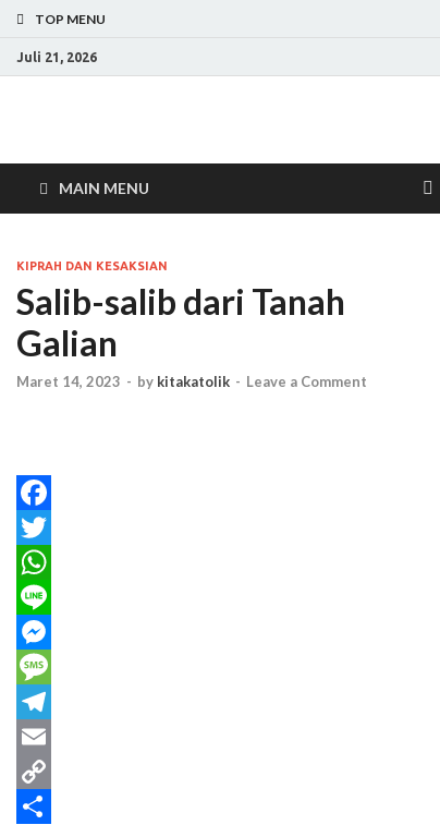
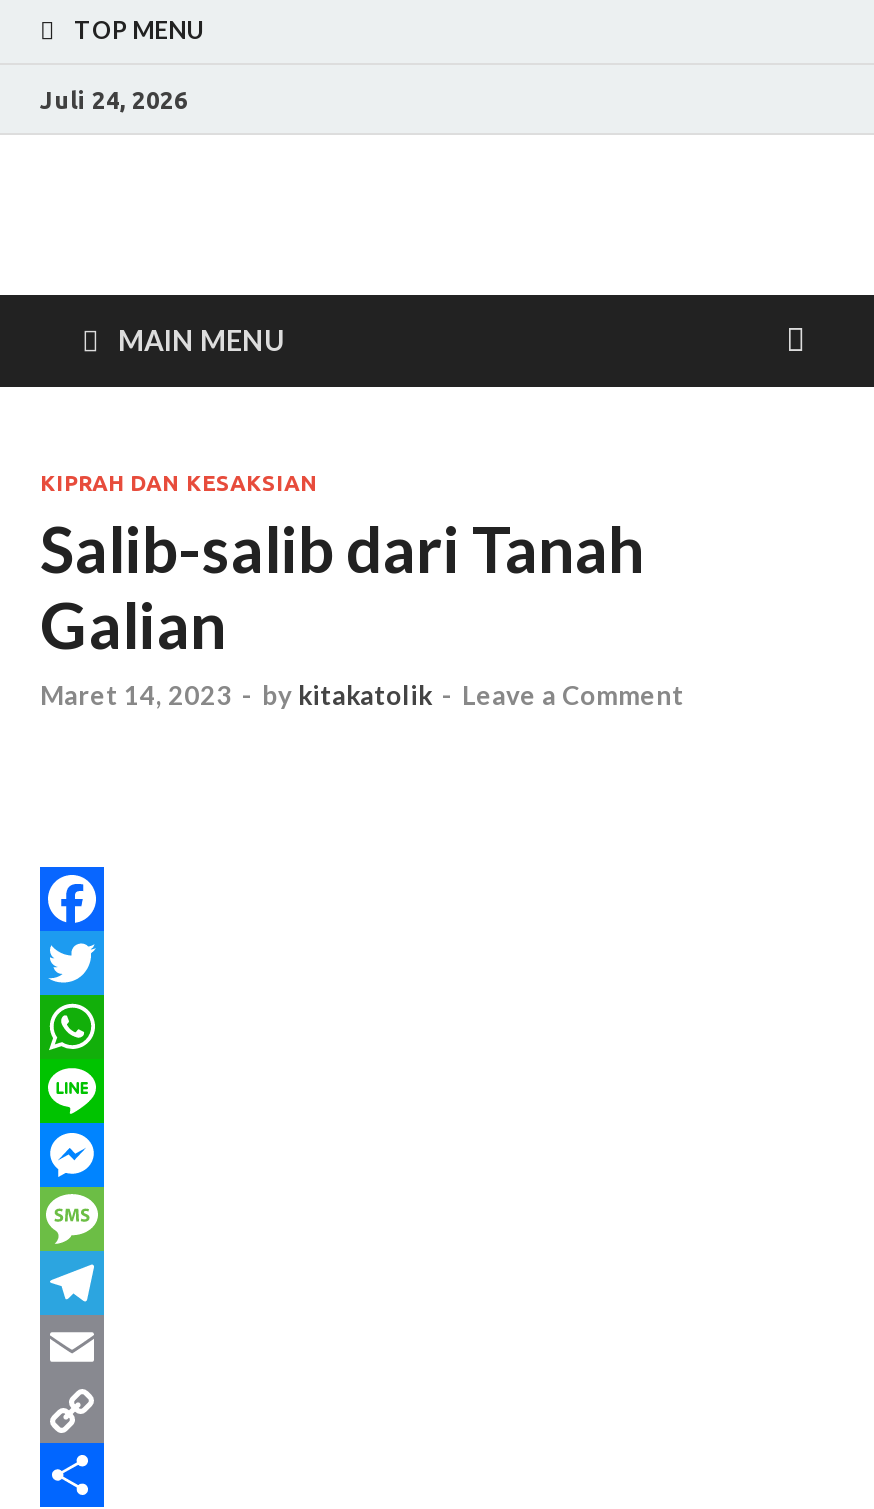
[16,50,97,64] Juli 21, 2026 -> [40,86,188,112] Juli 24, 2026

